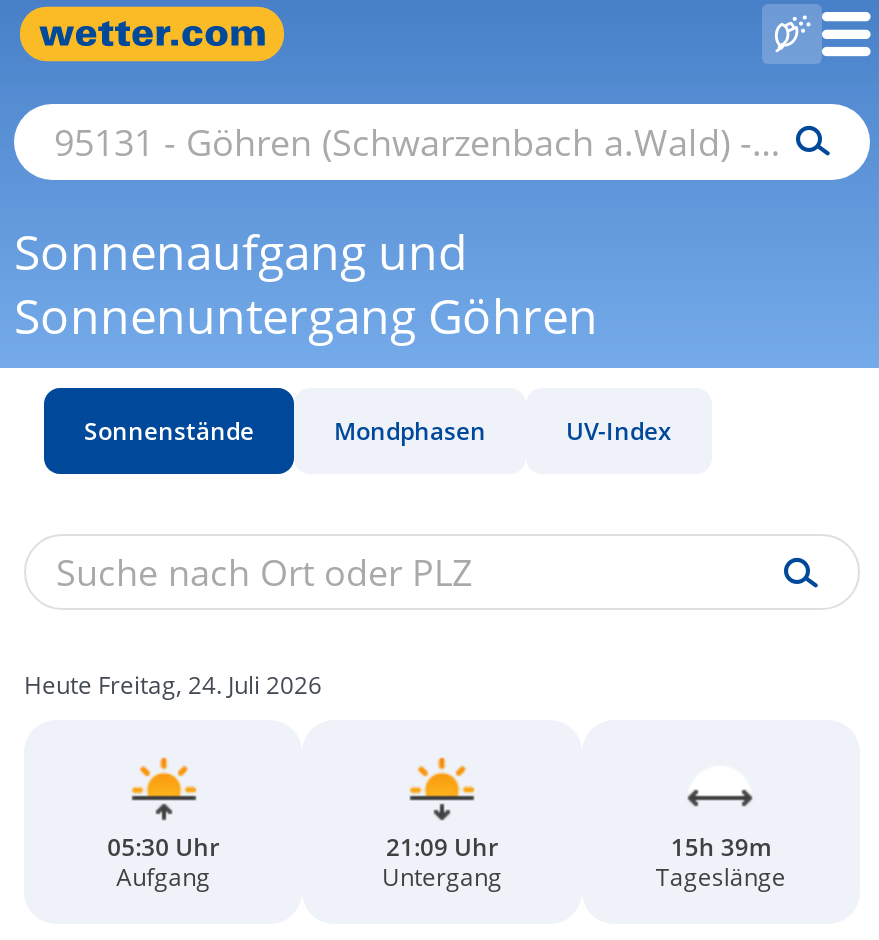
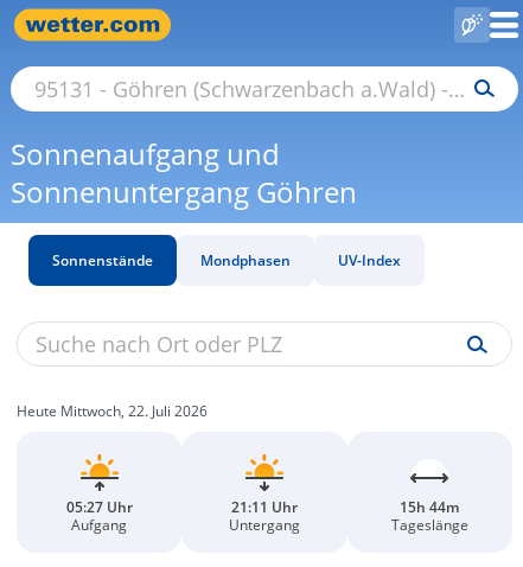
[24,668,322,702] Heute Freitag, 24. Juli 2026 -> [17,401,208,421] Heute Mittwoch, 22. Juli 2026
[107,830,219,864] 05:30 Uhr -> [66,497,132,517] 05:27 Uhr
[386,830,498,864] 21:09 Uhr -> [231,497,298,517] 21:11 Uhr
[671,830,771,864] 15h 39m -> [400,497,459,517] 15h 44m

